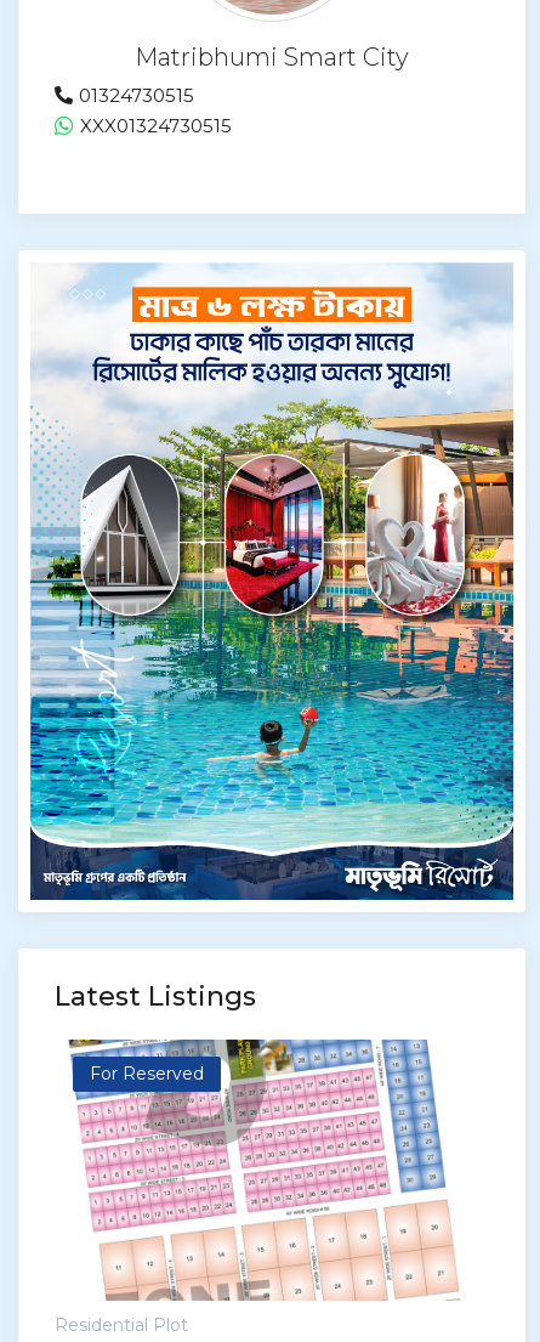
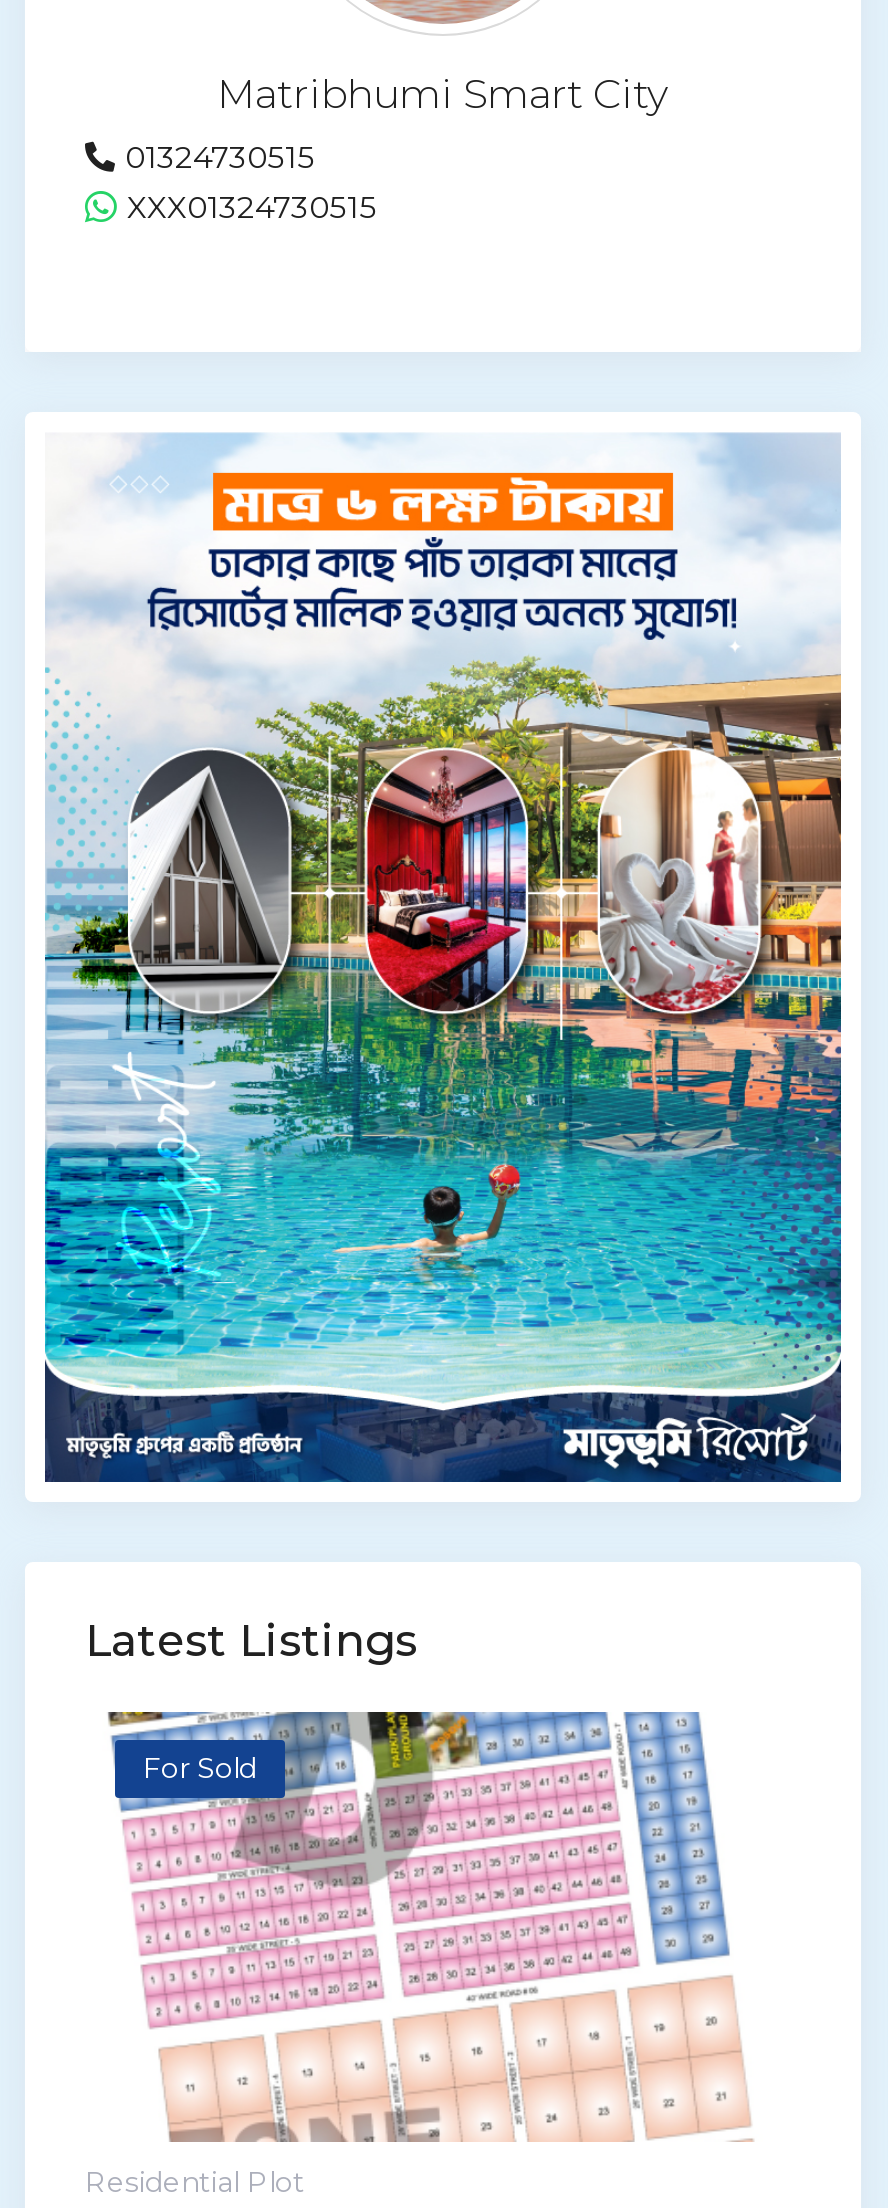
[90,1063,204,1084] For Reserved -> [143,1750,257,1786] For Sold

